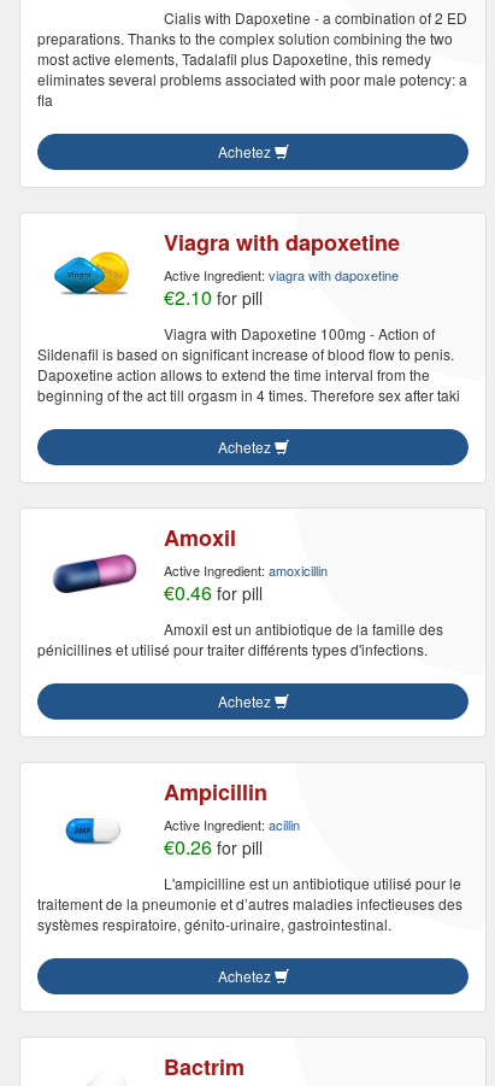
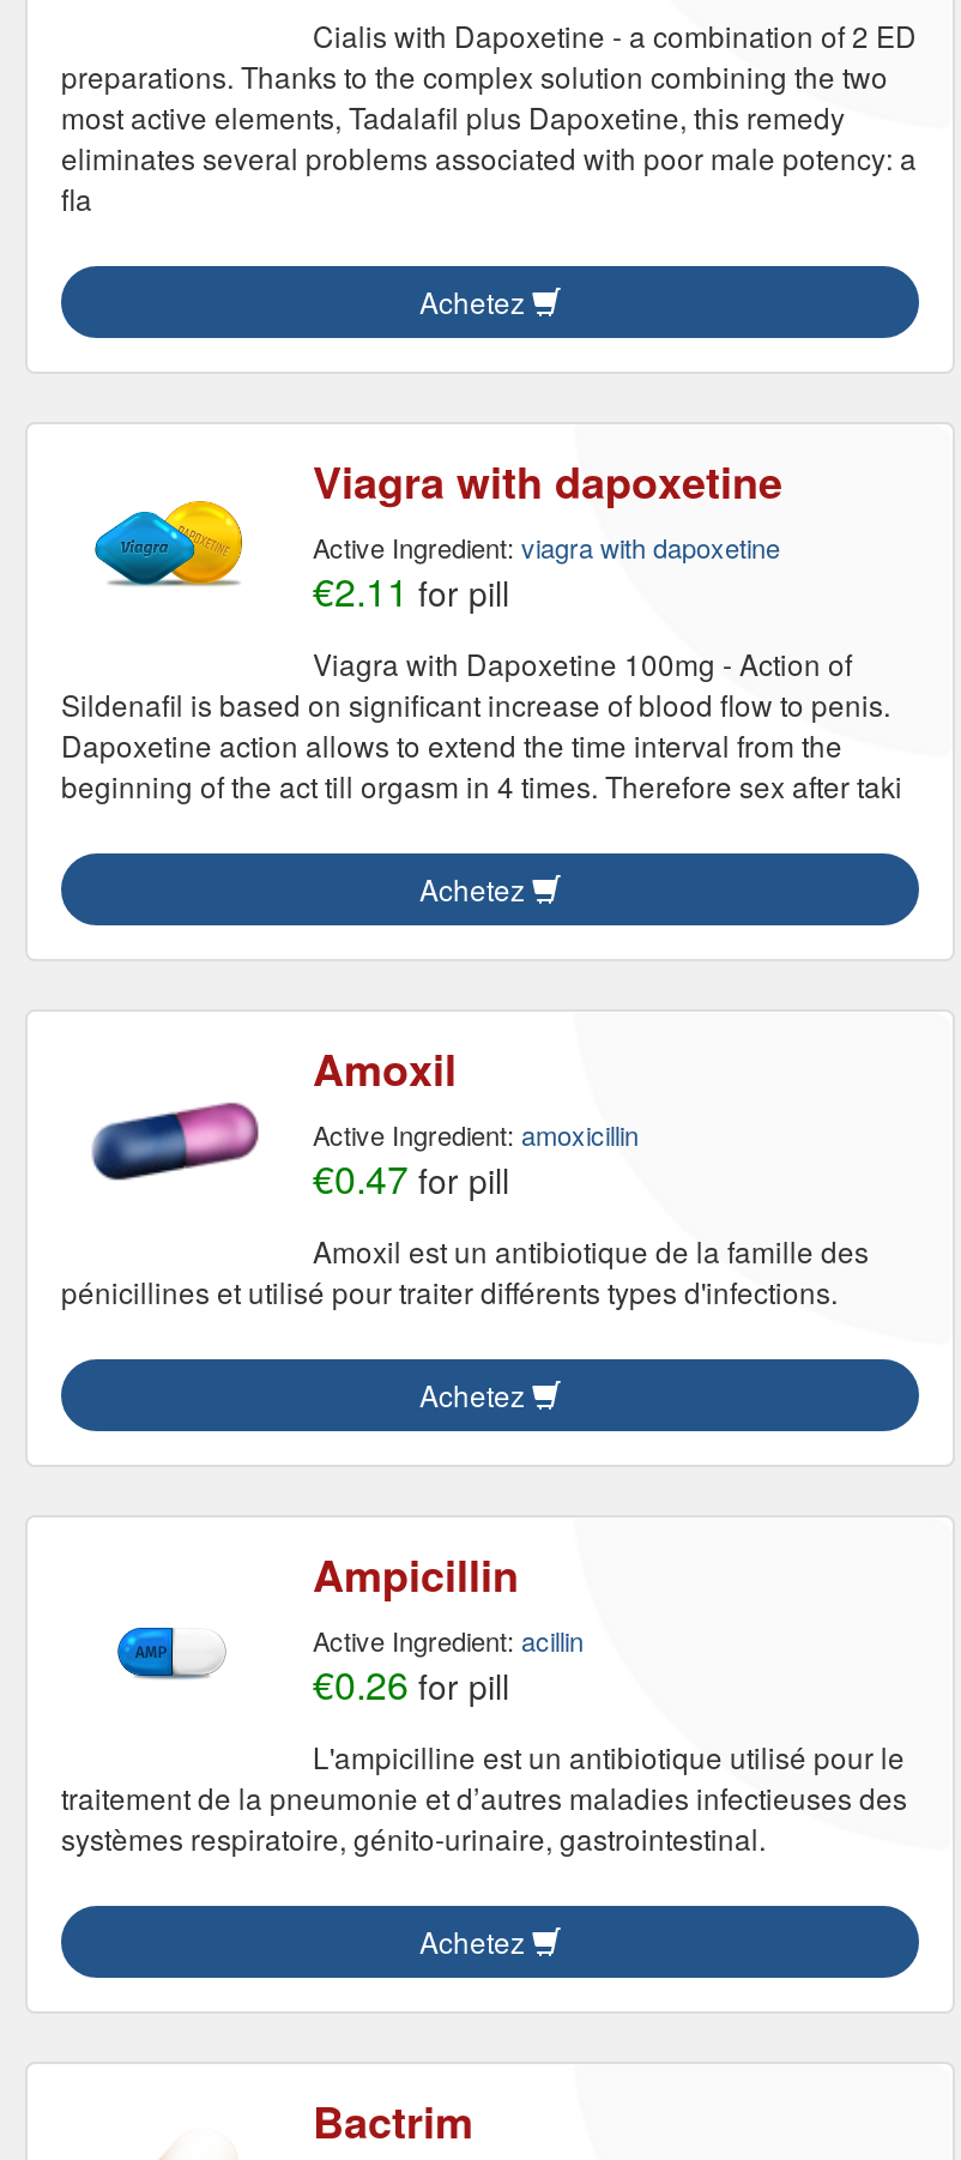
[164,283,263,311] €2.10 for pill -> [313,563,509,619] €2.11 for pill
[164,579,263,606] €0.46for pill -> [313,1151,509,1206] €0.47for pill

